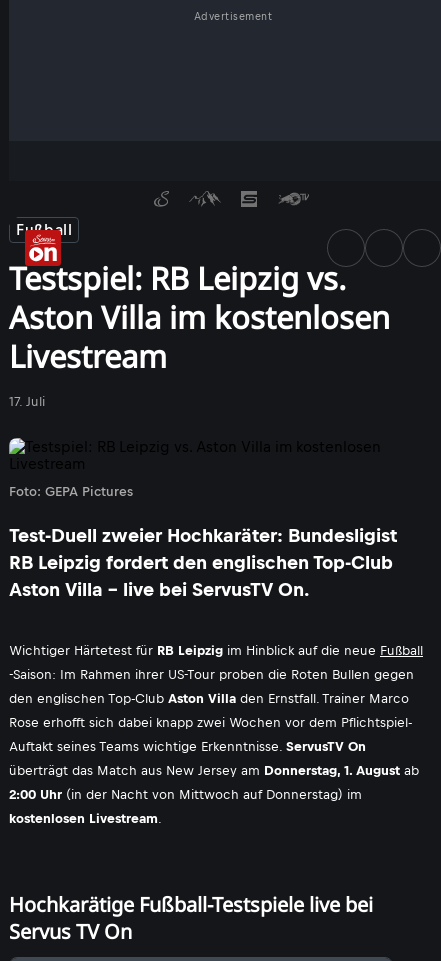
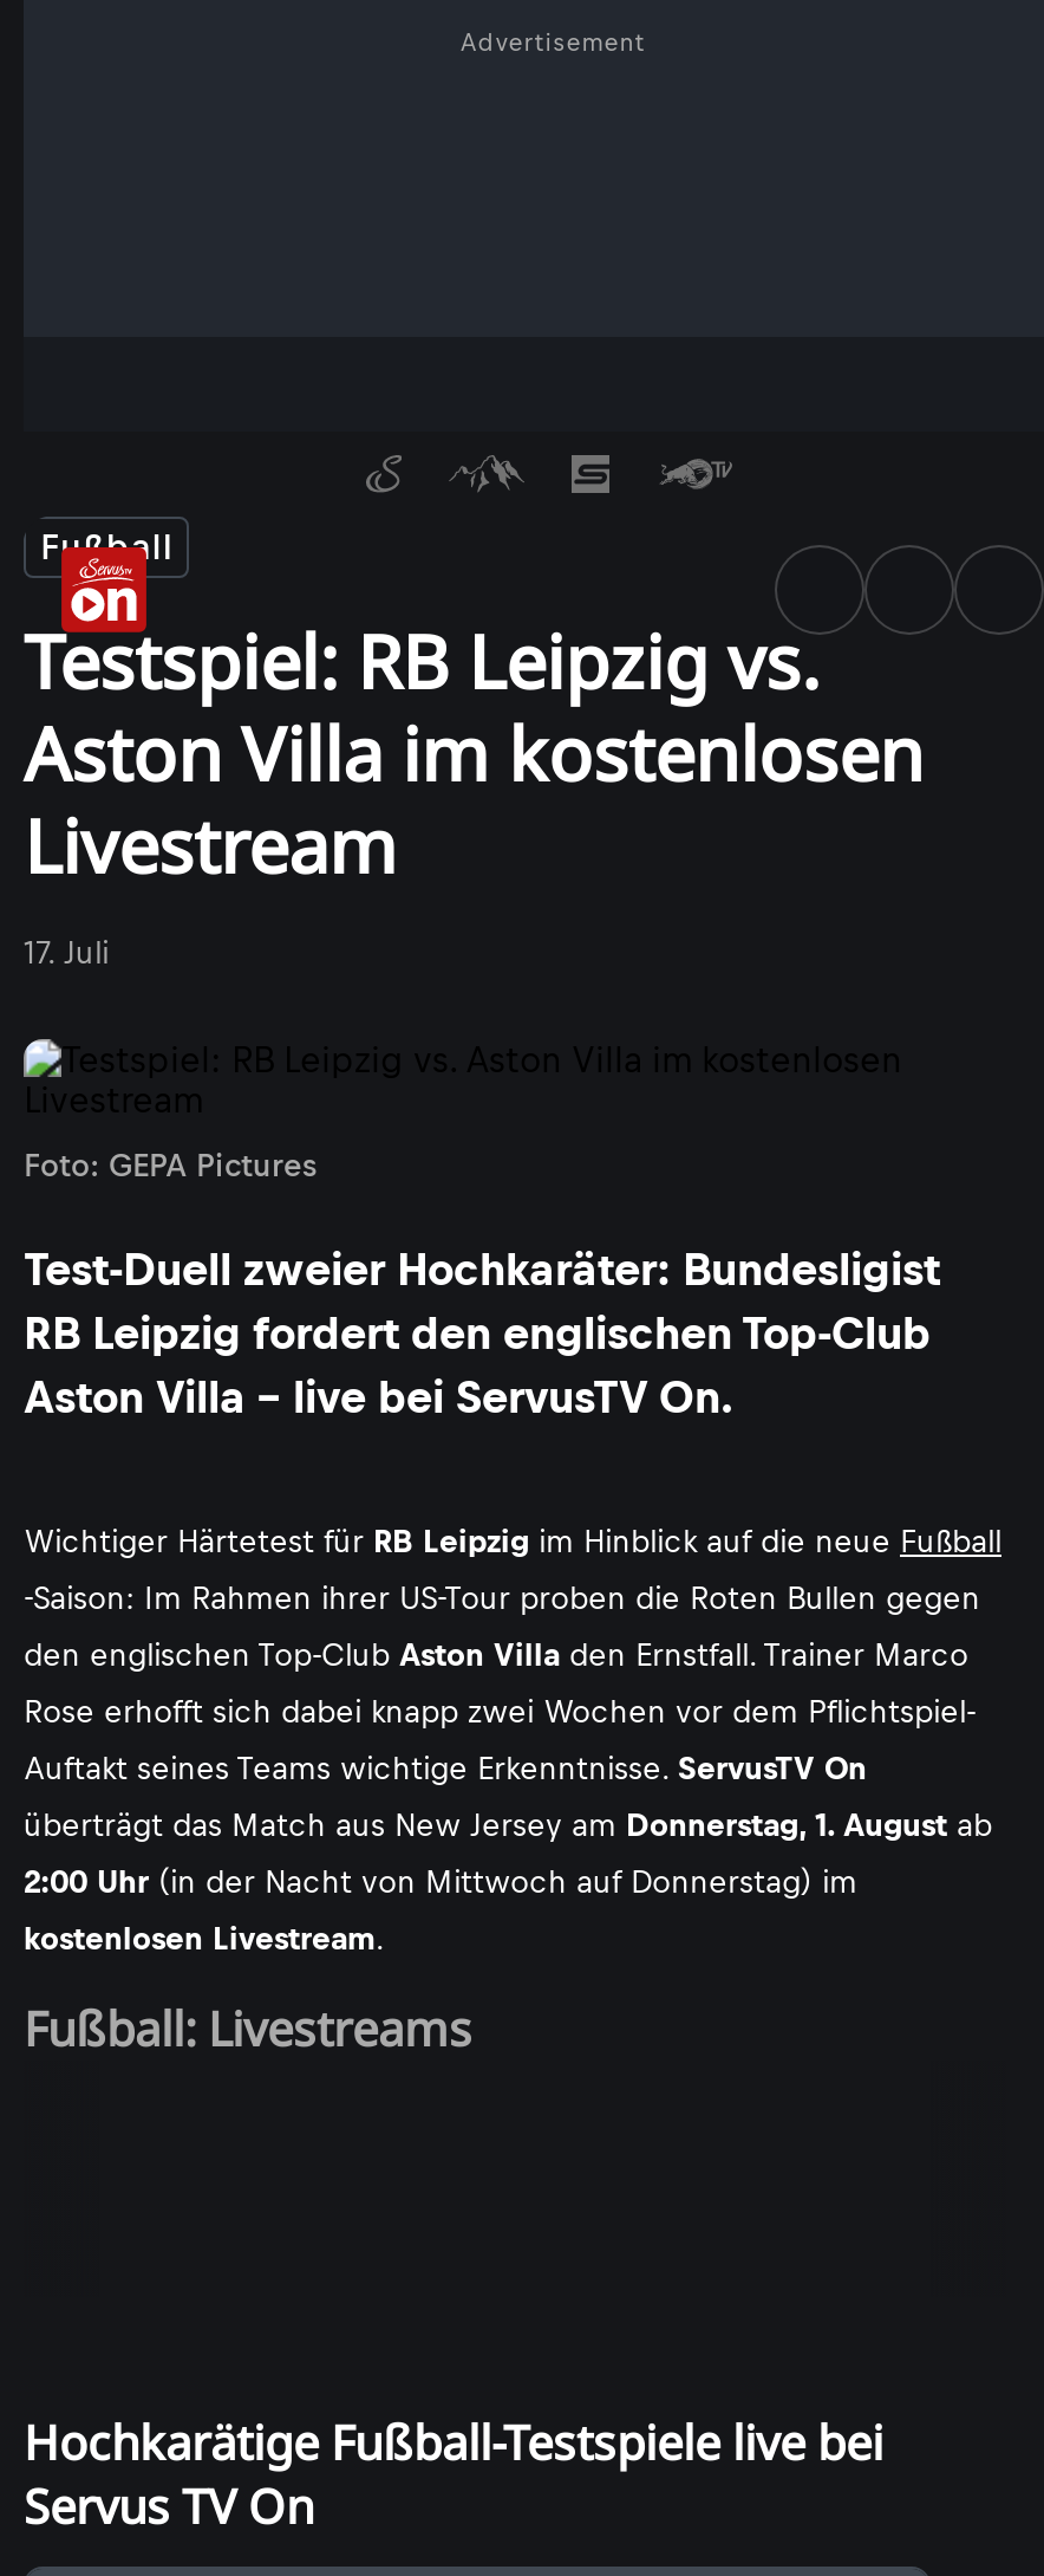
none -> [24,1997,472,2061] Fußball: Livestreams

